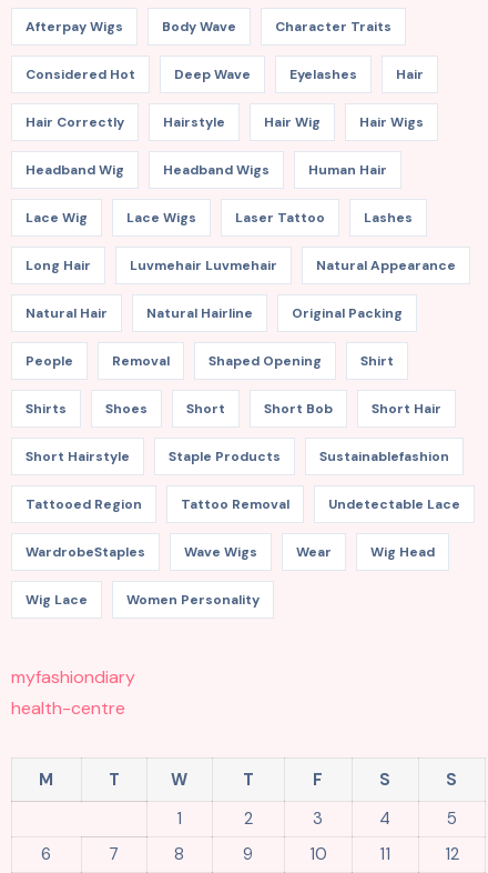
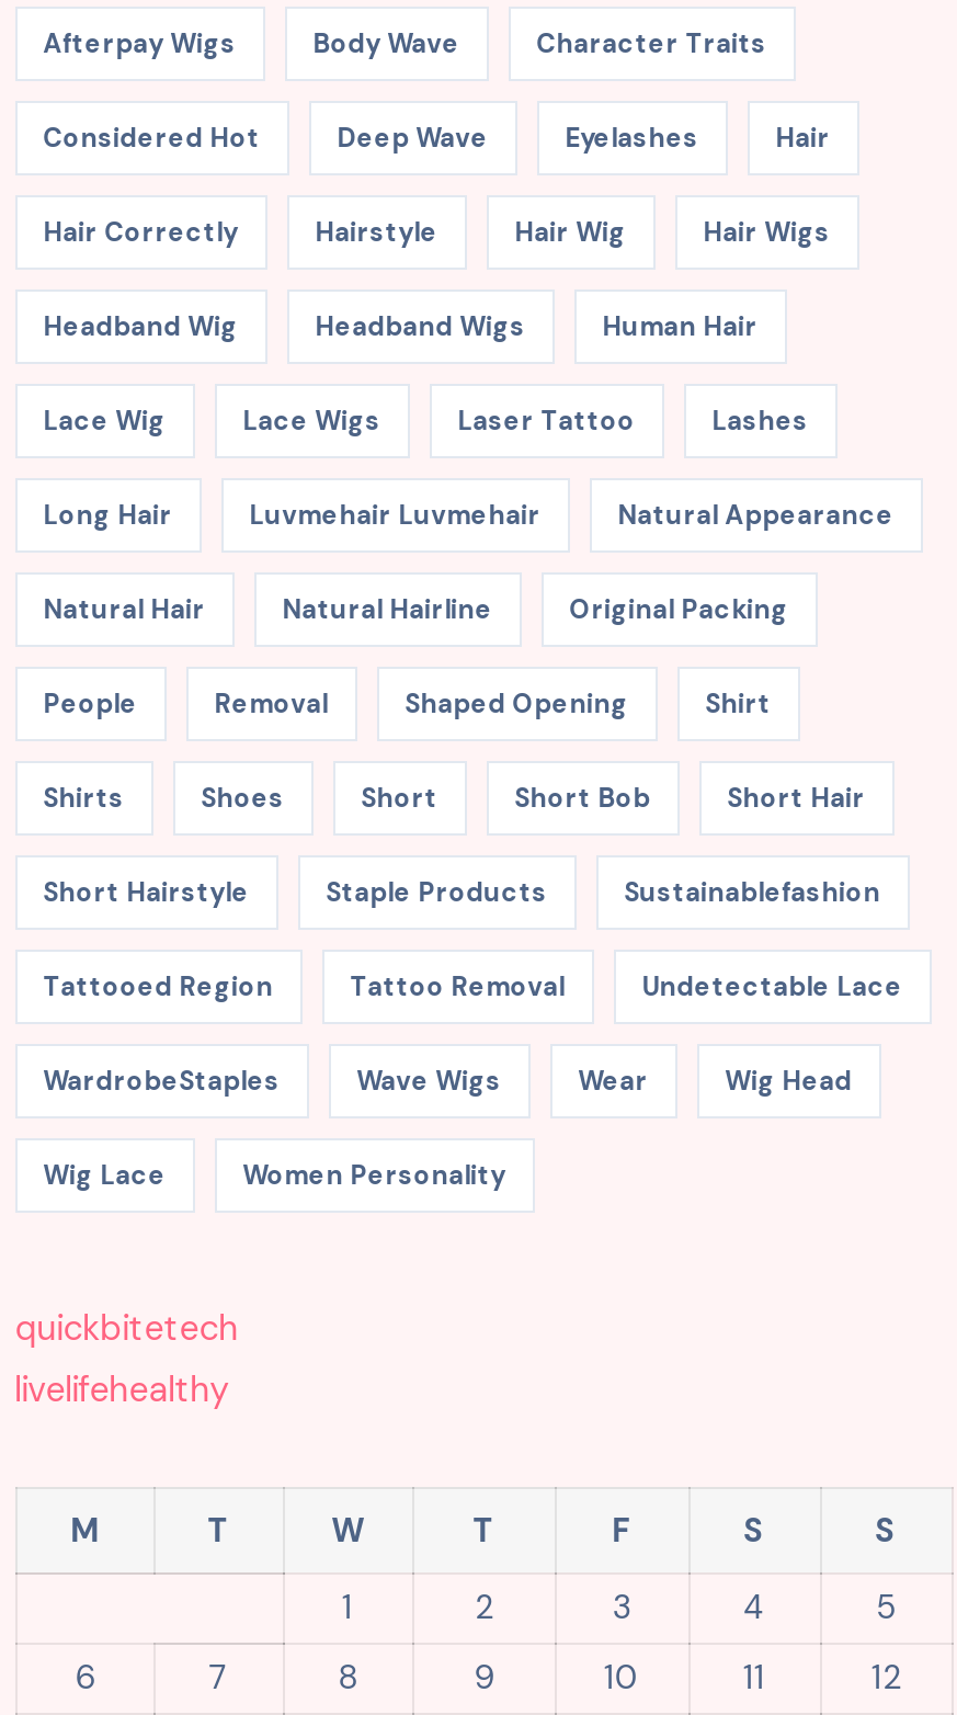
[11,665,135,720] myfashiondiary | health-centre -> [14,1304,238,1412] quickbitetech | livelifehealthy

